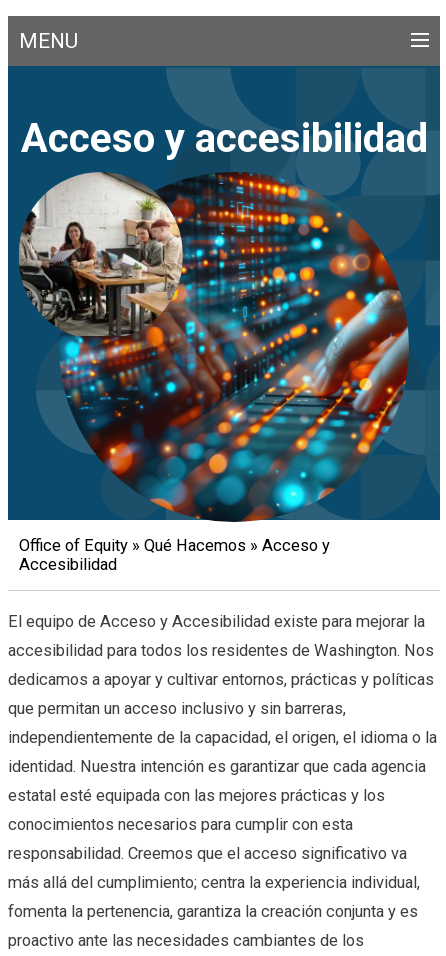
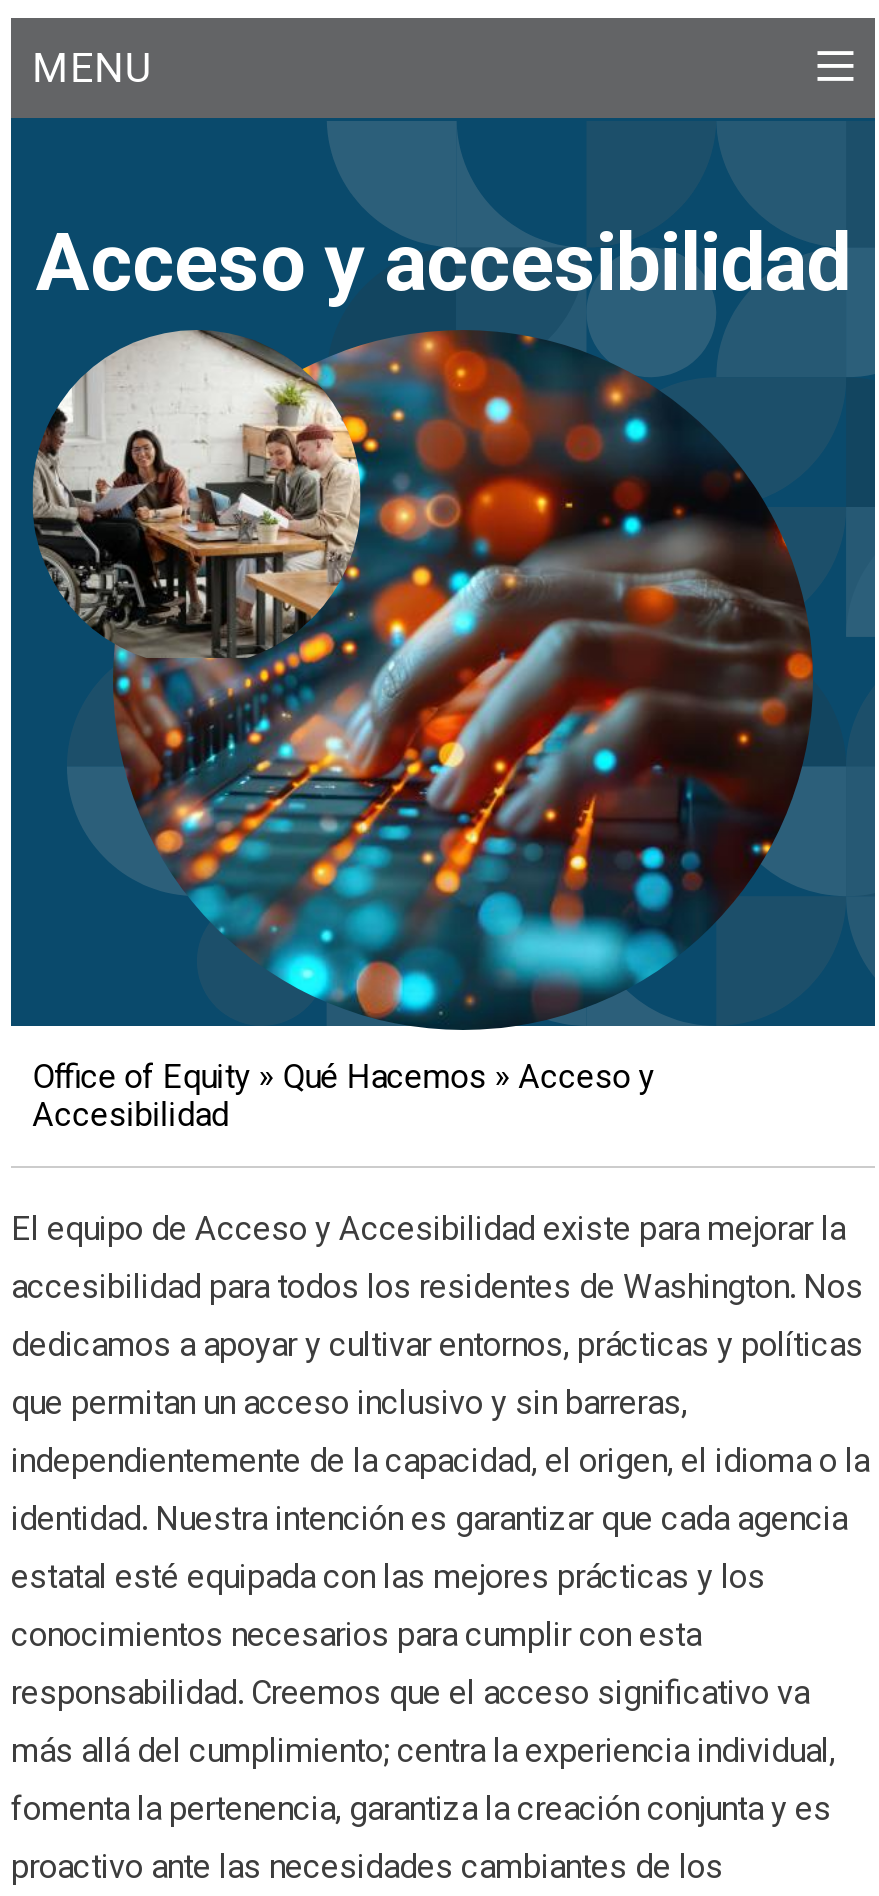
[59,172,409,522] [image] -> [113,330,815,1030] [image]

